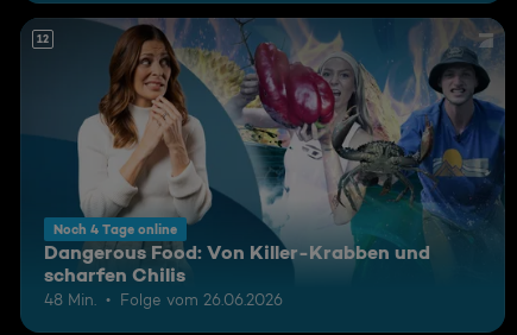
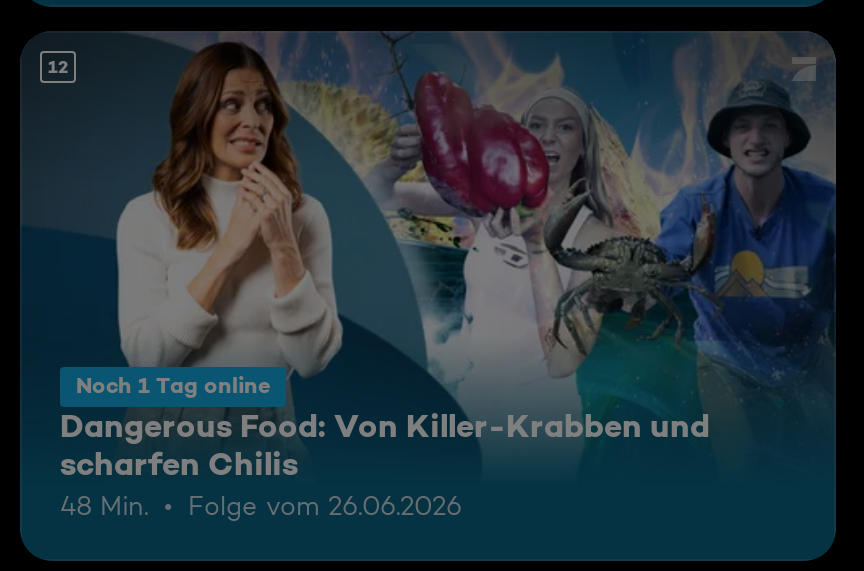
[53,221,177,237] Noch 4 Tage online -> [76,371,270,399] Noch 1 Tag online

